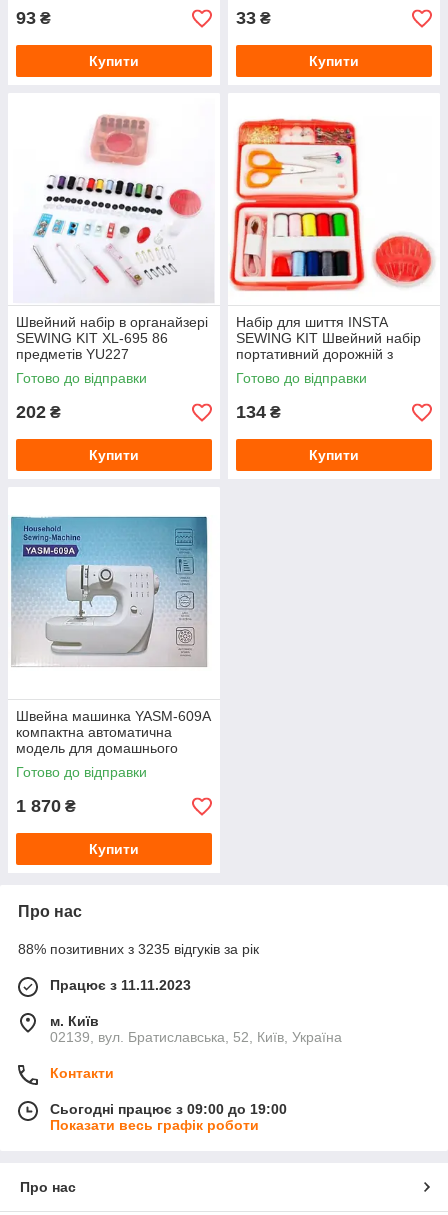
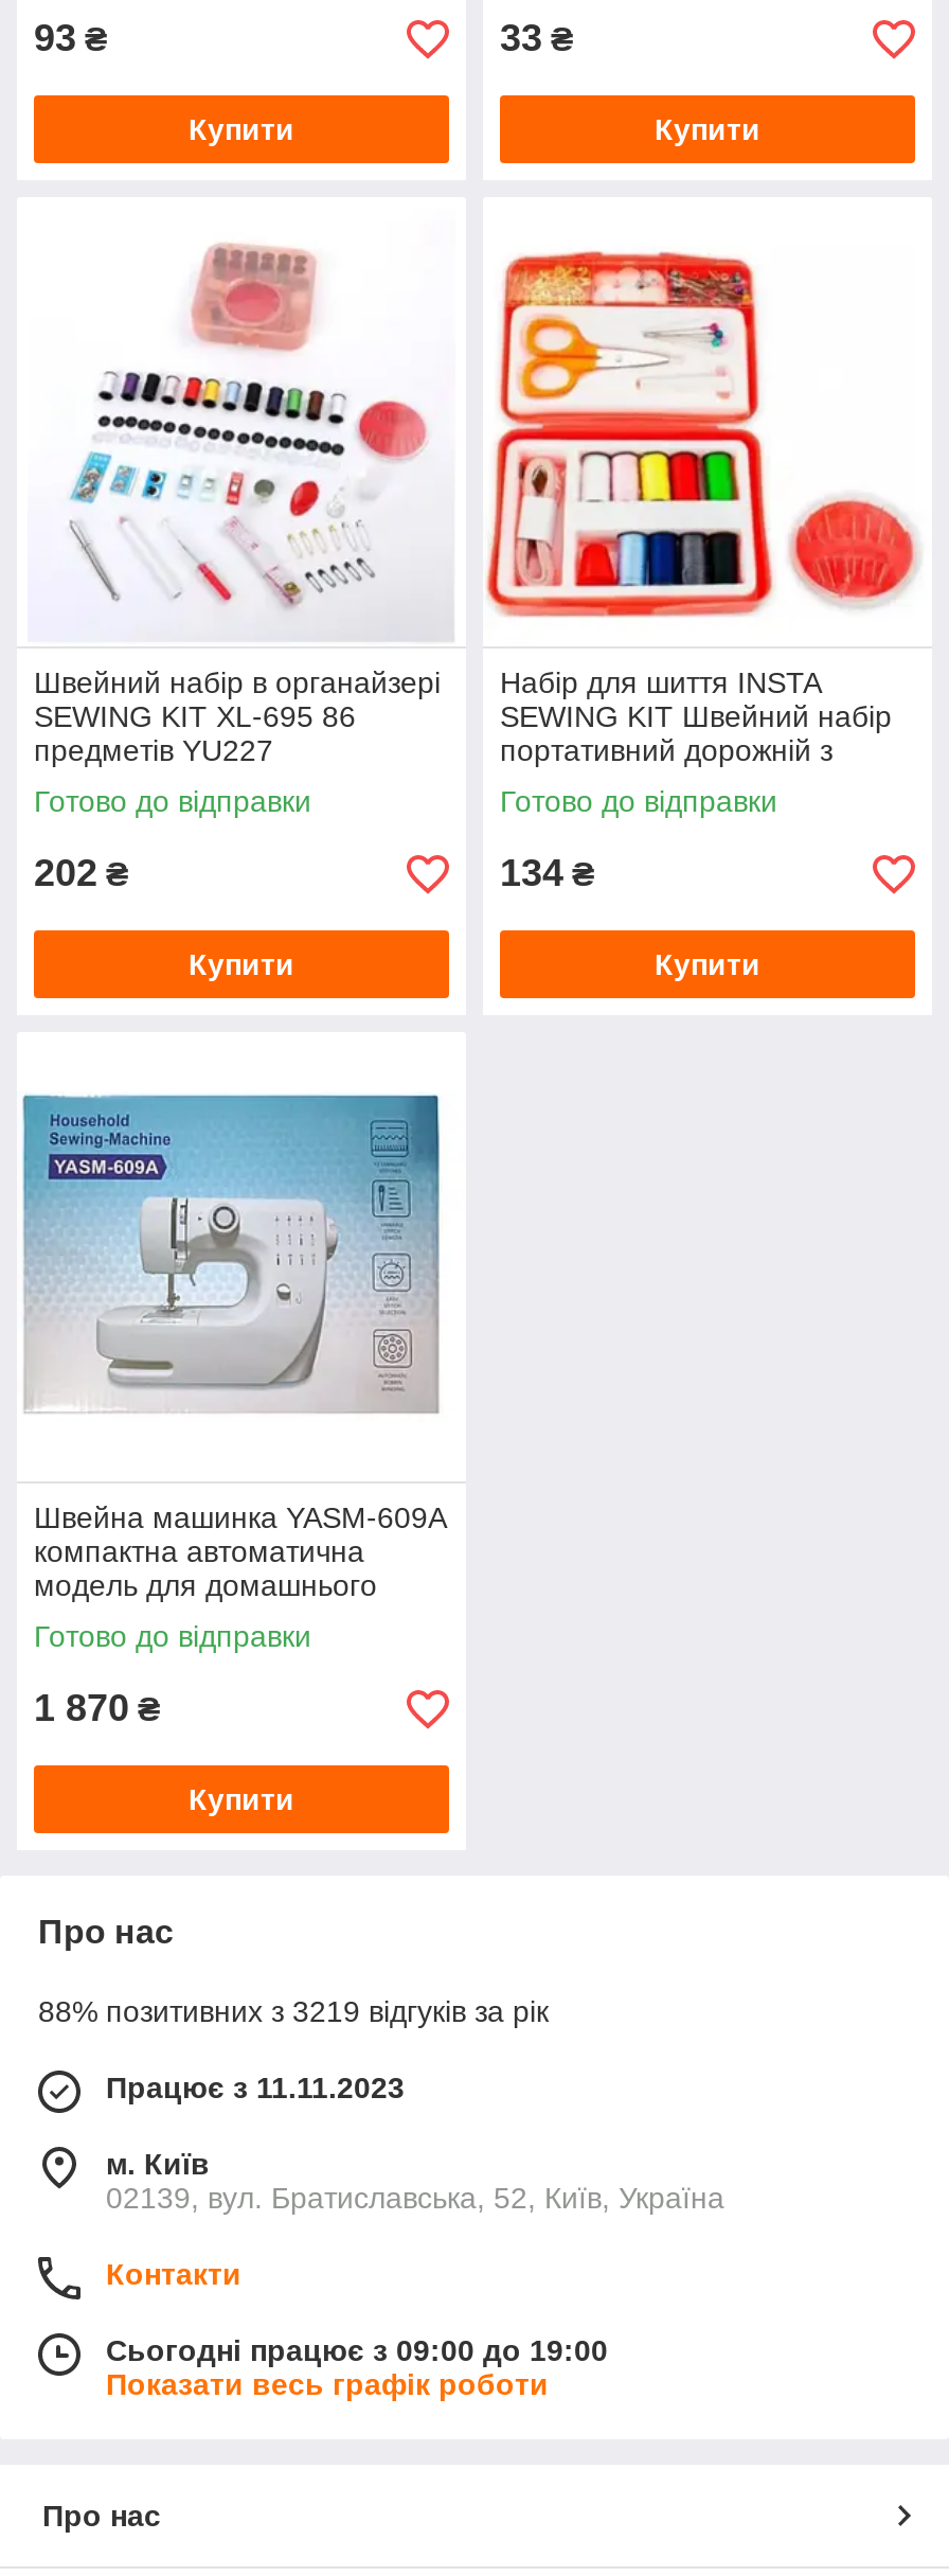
[18,941,259,957] 88% позитивних з 3235 відгуків за рік -> [38,1994,549,2028] 88% позитивних з 3219 відгуків за рік

